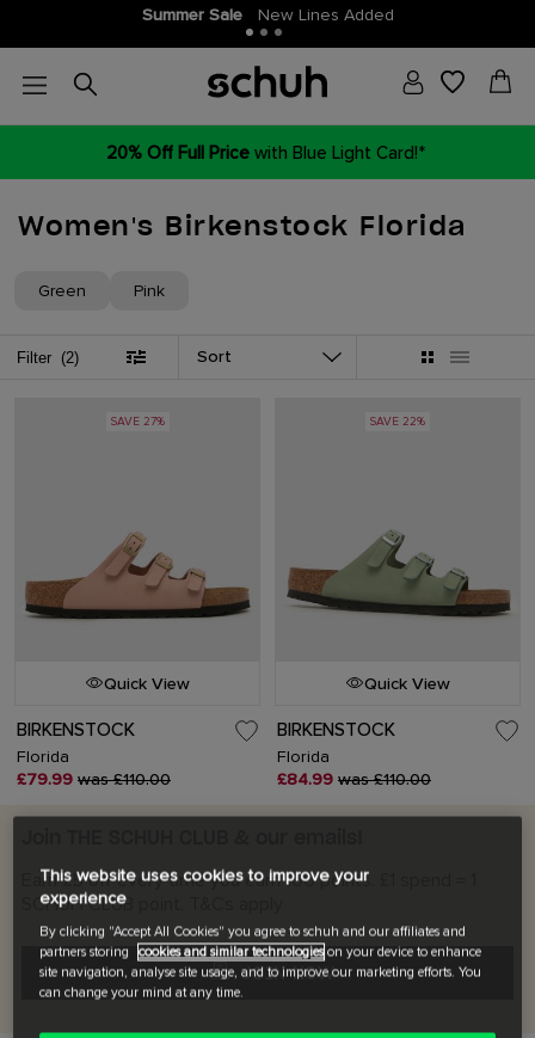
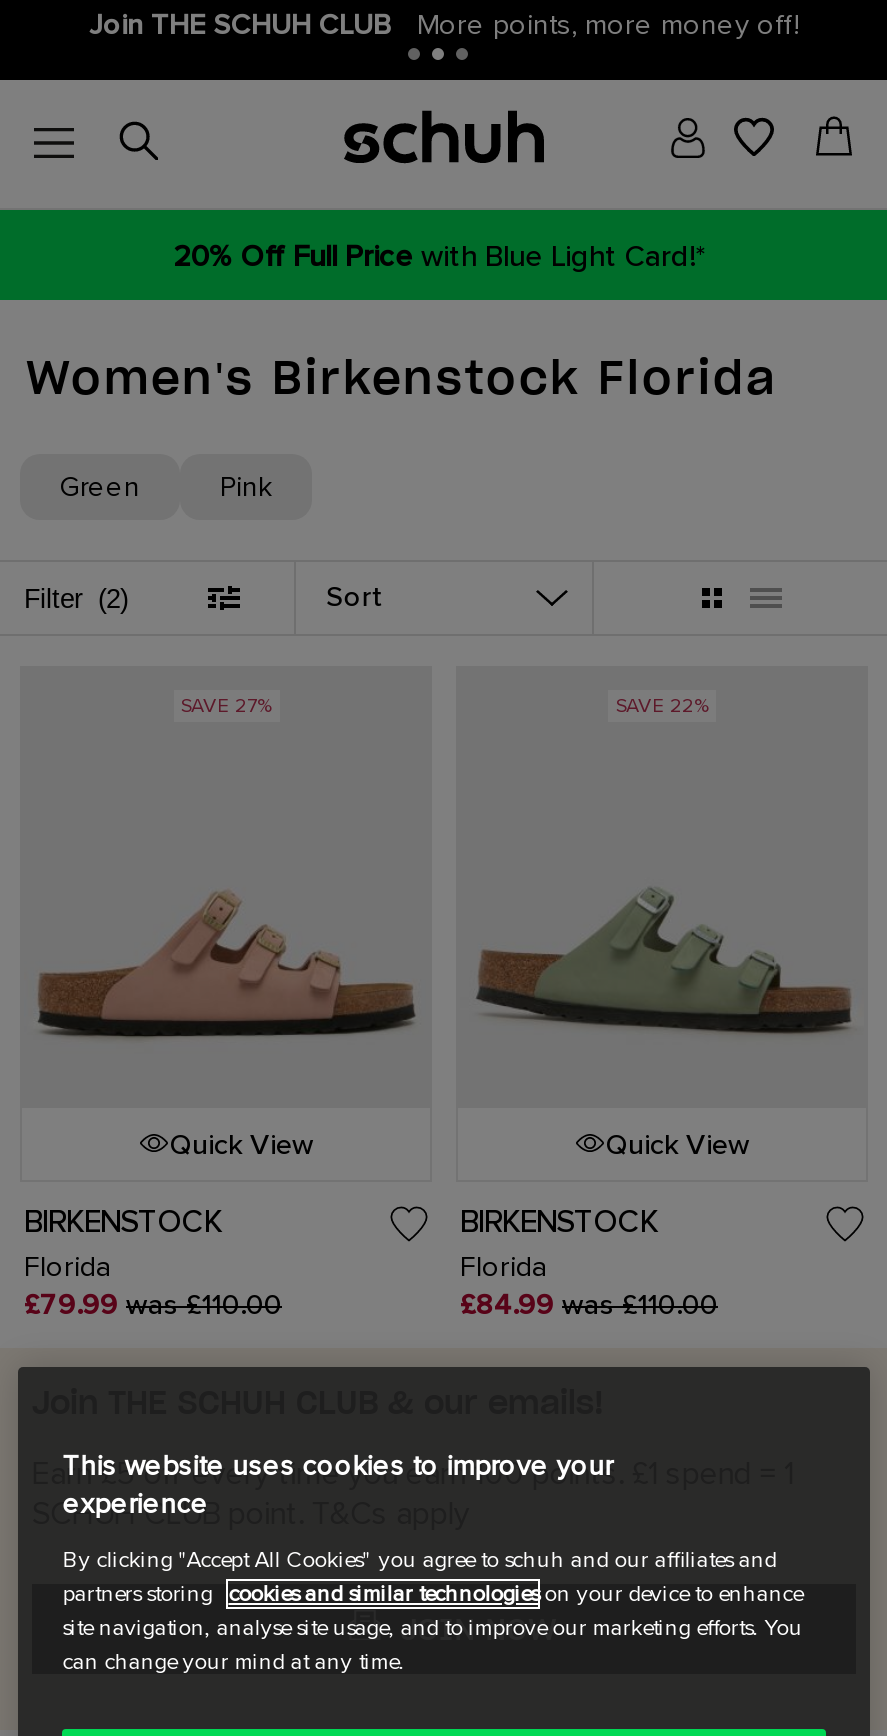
[139,5,391,25] Summer Sale | New Lines Added -> [89,8,799,42] Join THE SCHUH CLUB | More points, more money off!

